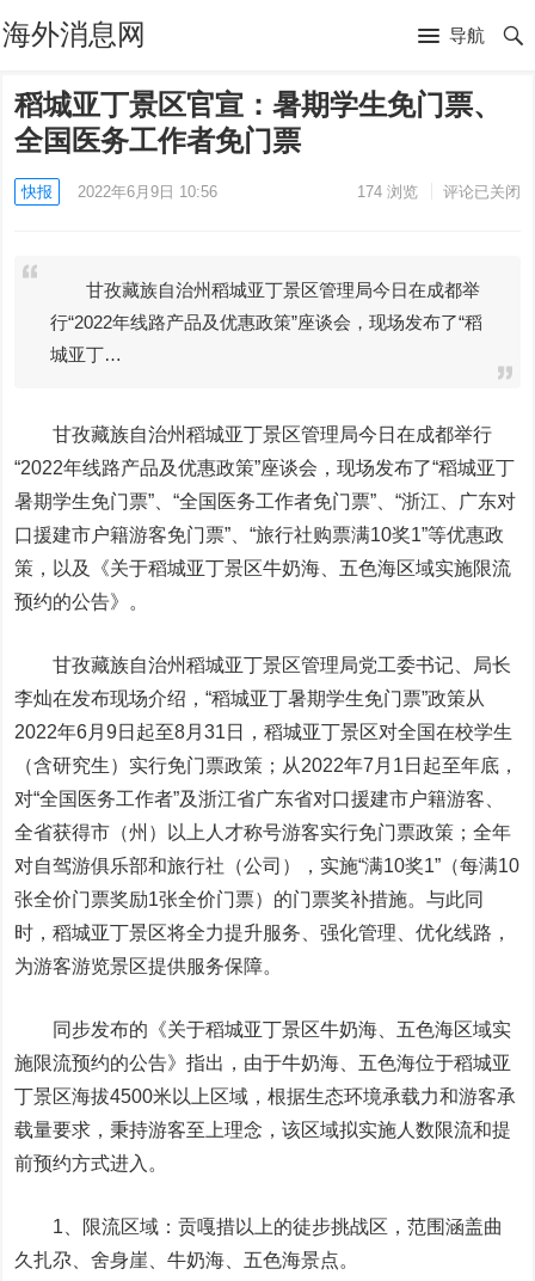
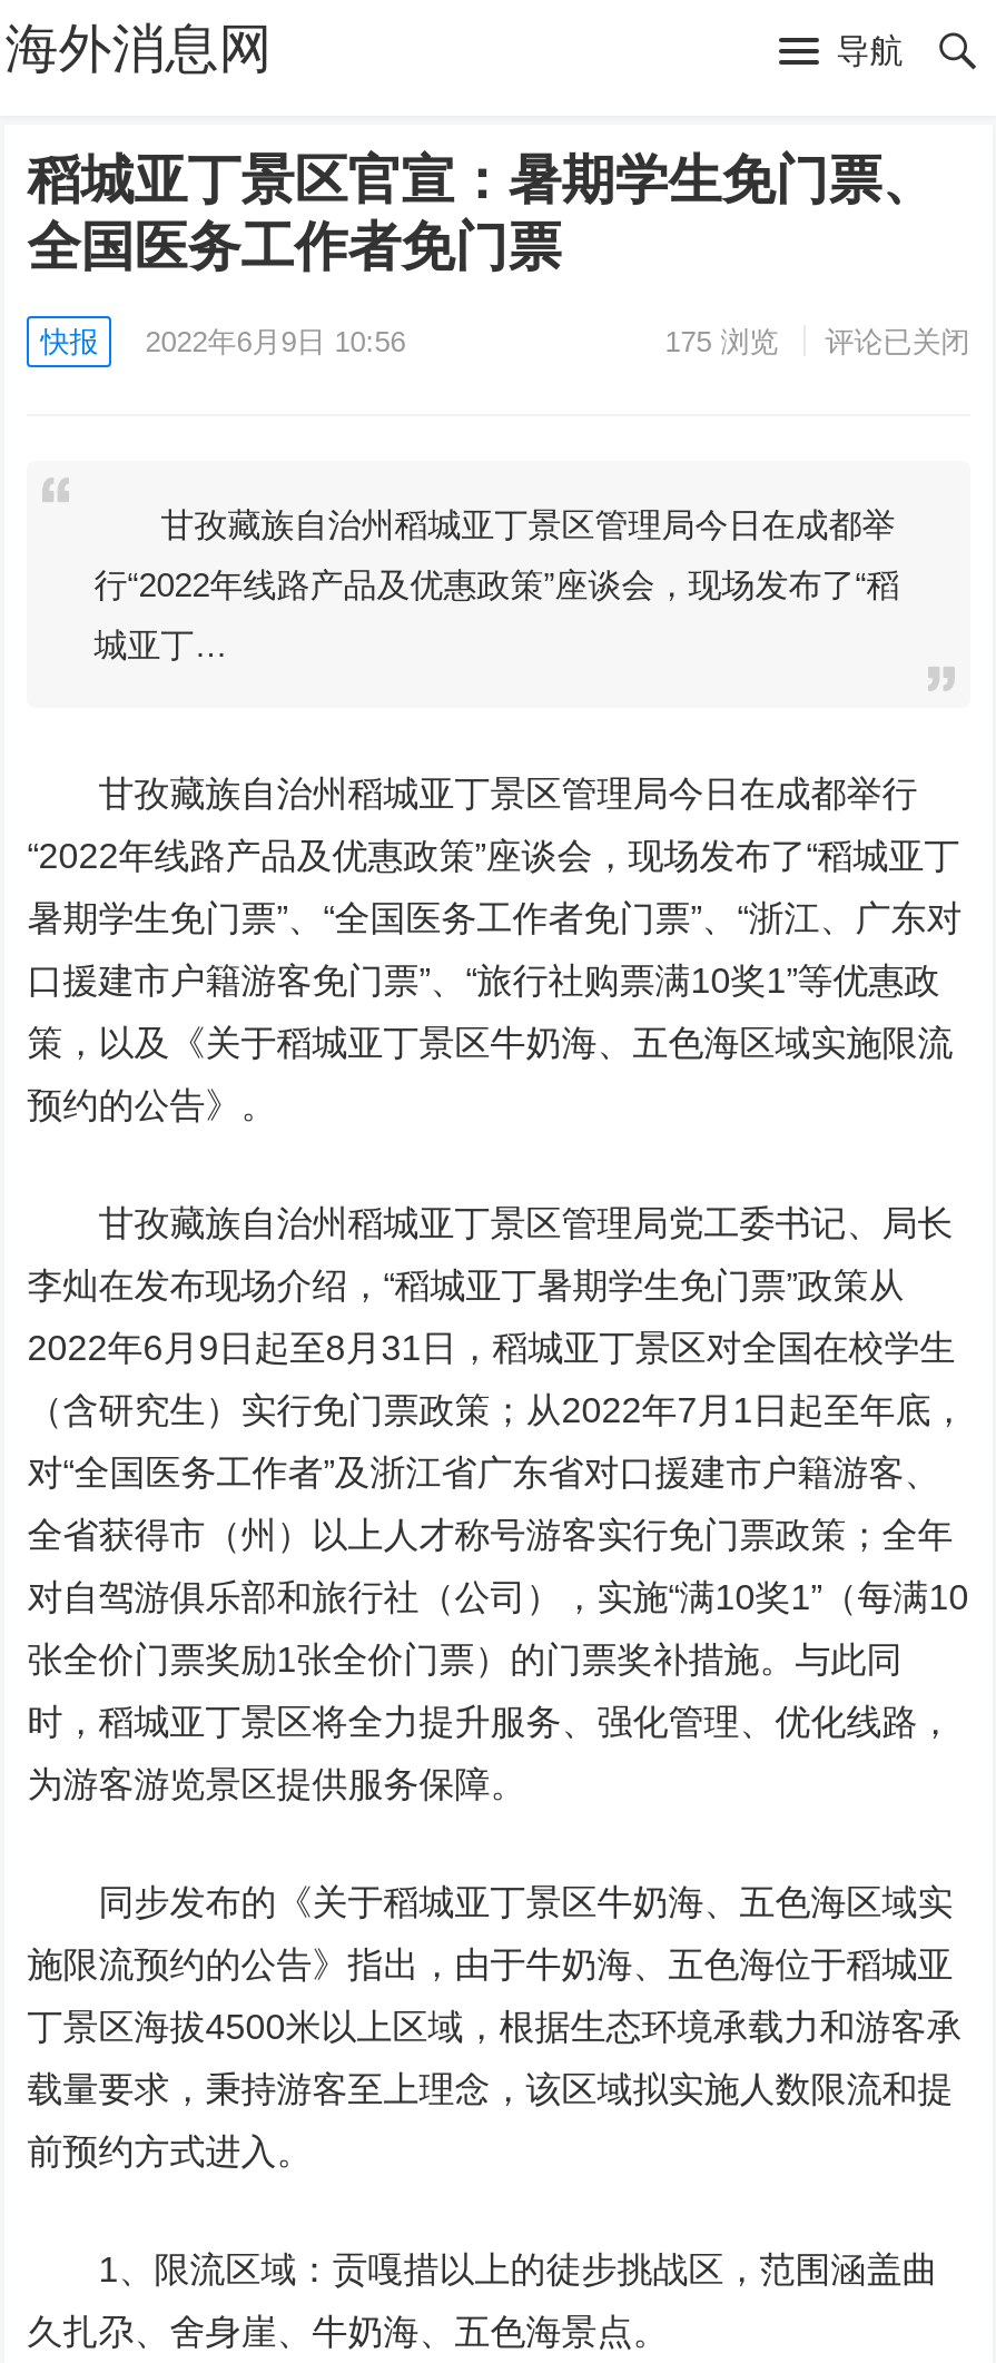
[357,183,520,201] 174浏览 评论已关闭 -> [665,325,970,358] 175浏览 评论已关闭

